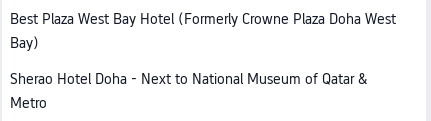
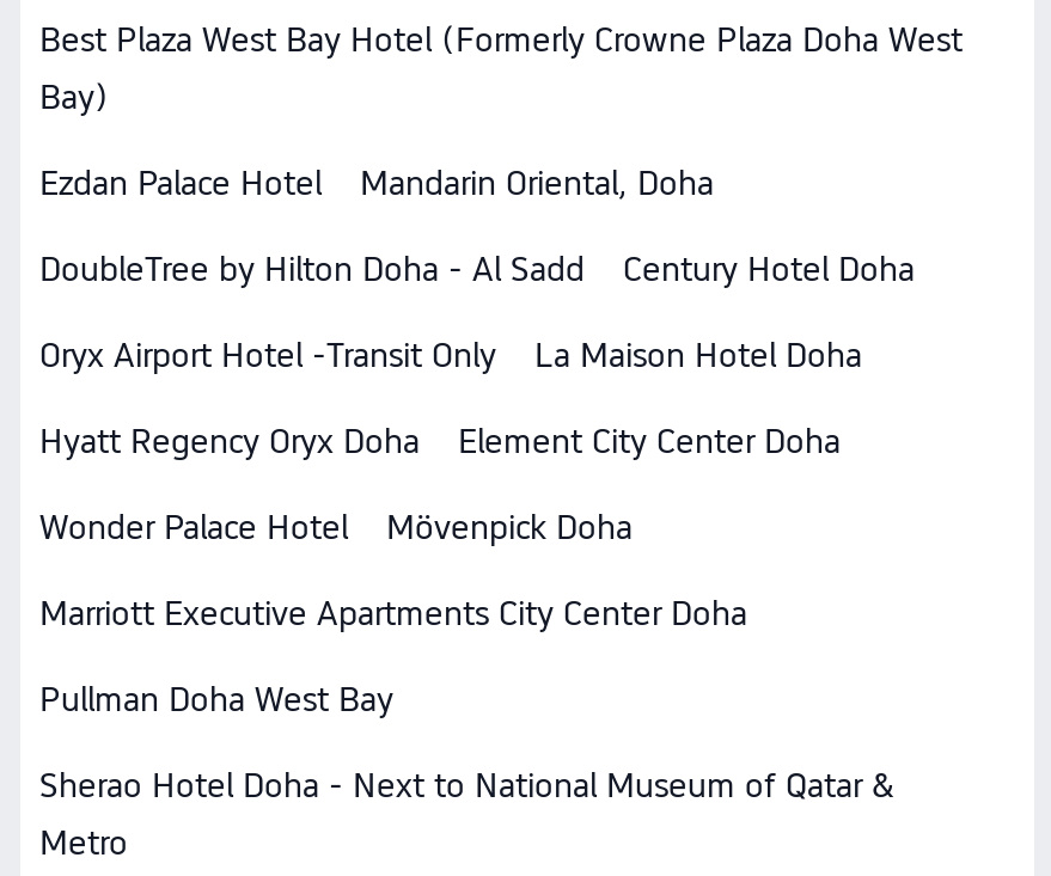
none -> [39,164,915,718] Ezdan Palace Hotel | Mandarin Oriental, Doha | DoubleTree by Hilton Doha - Al Sadd | Century Hotel Doha | Oryx Airport Hotel -Transit Only | La Maison Hotel Doha | Hyatt Regency Oryx Doha | Element City Center Doha | Wonder Palace Hotel | Mövenpick Doha | Marriott Executive Apartments City Center Doha | Pullman Doha West Bay

